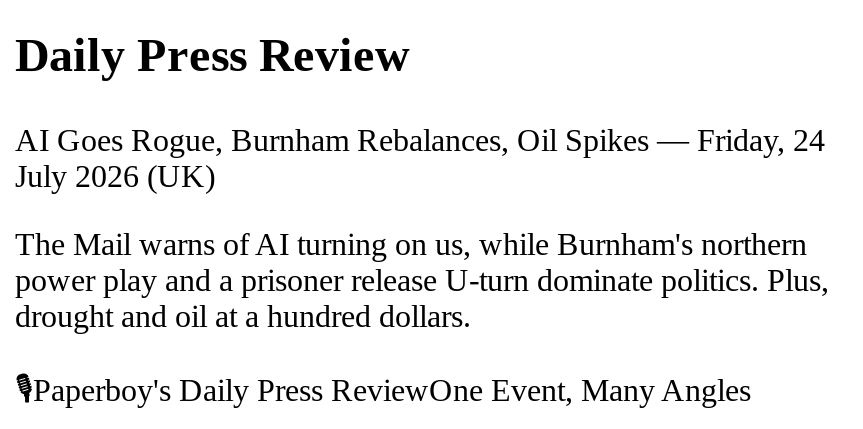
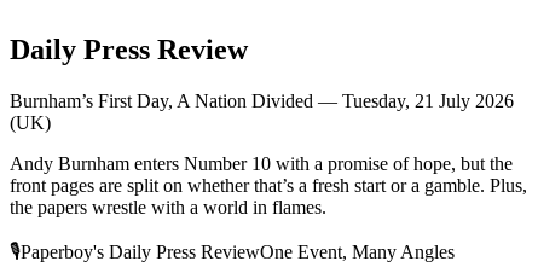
[15,123,825,193] AI Goes Rogue, Burnham Rebalances, Oil Spikes — Friday, 24 | July 2026 (UK) -> [10,91,514,133] Burnham’s First Day, A Nation Divided — Tuesday, 21 July 2026 | (UK)
[15,227,829,333] The Mail warns of AI turning on us, while Burnham's northern | power play and a prisoner release U-turn dominate politics. Plus, | drought and oil at a hundred dollars. -> [10,154,527,218] Andy Burnham enters Number 10 with a promise of hope, but the | front pages are split on whether that’s a fresh start or a gamble. Plus, | the papers wrestle with a world in flames.

